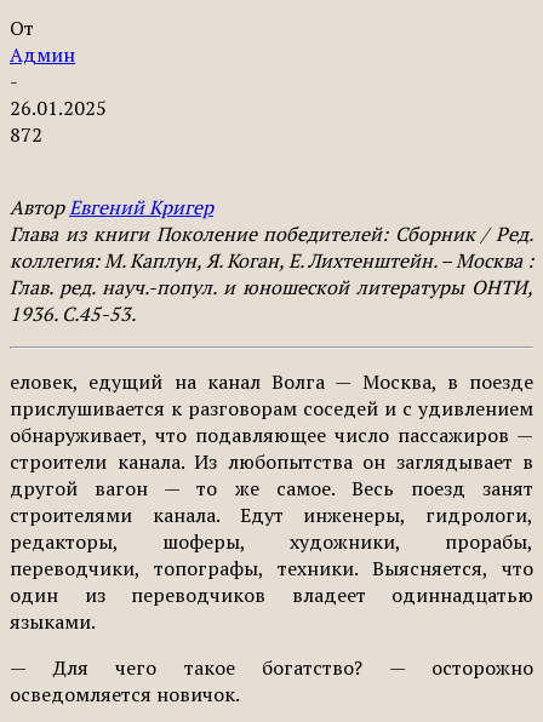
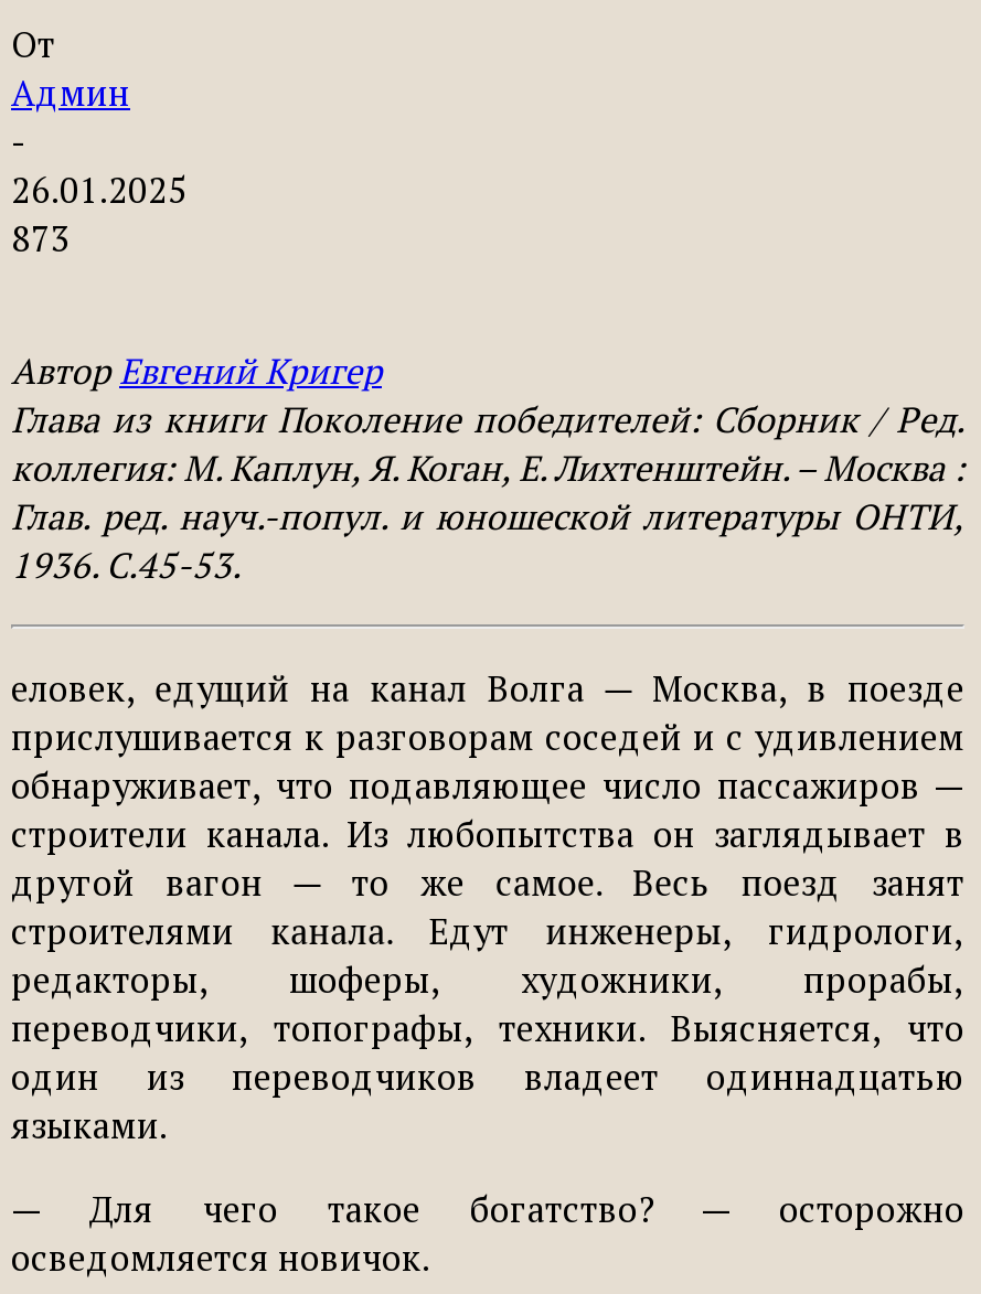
[10,122,42,148] 872 -> [11,215,71,263] 873

